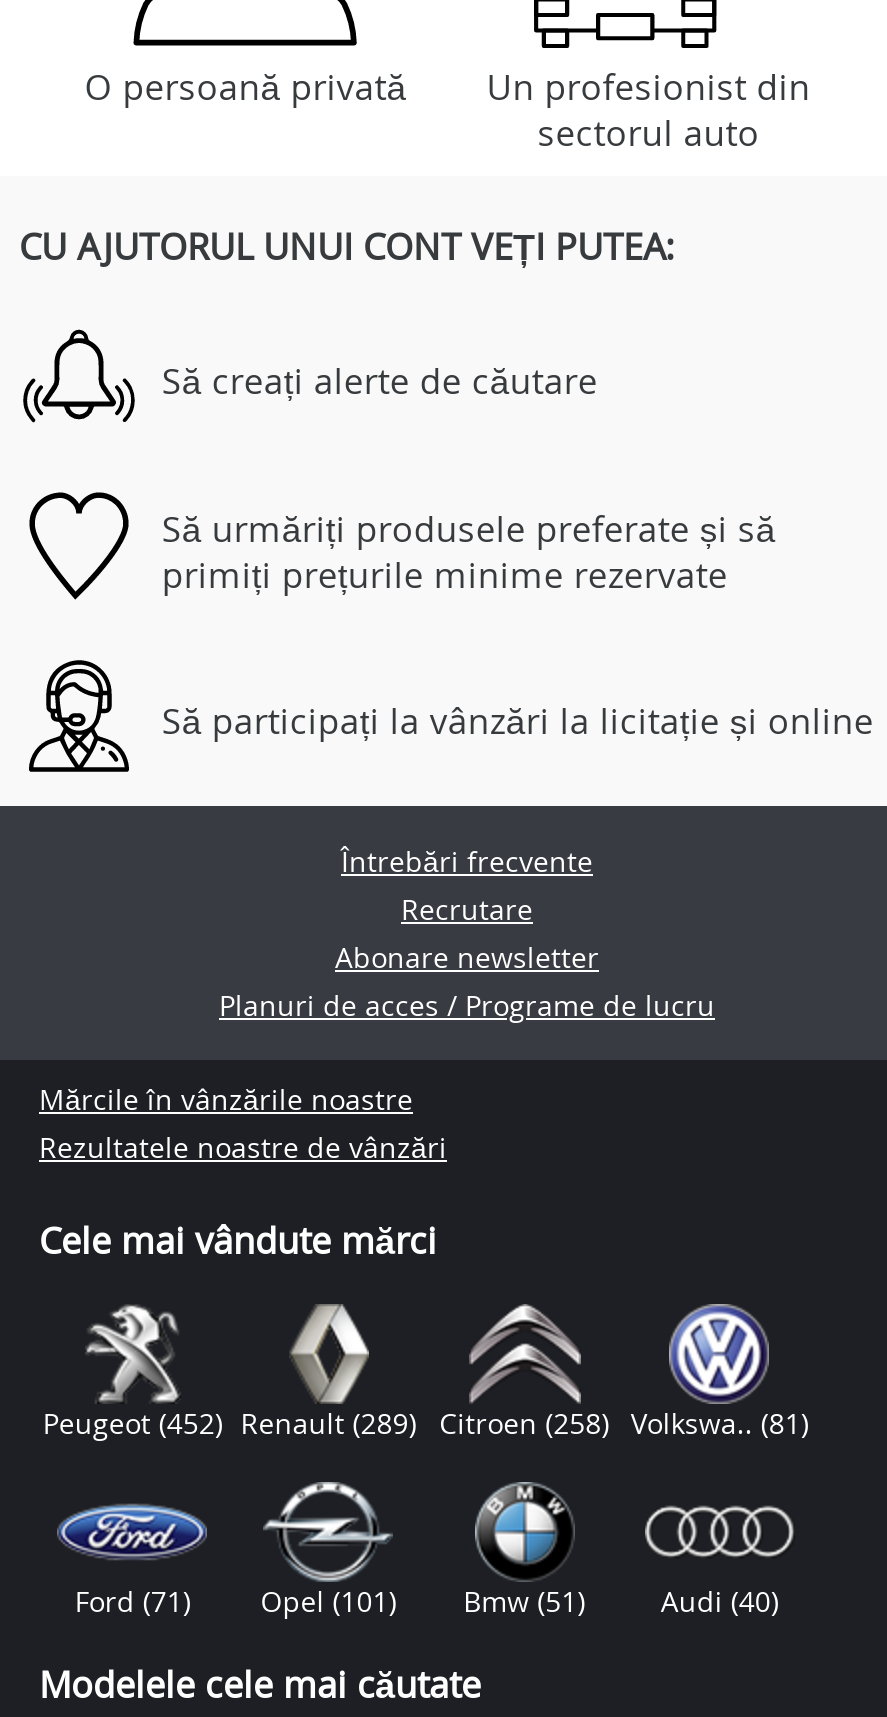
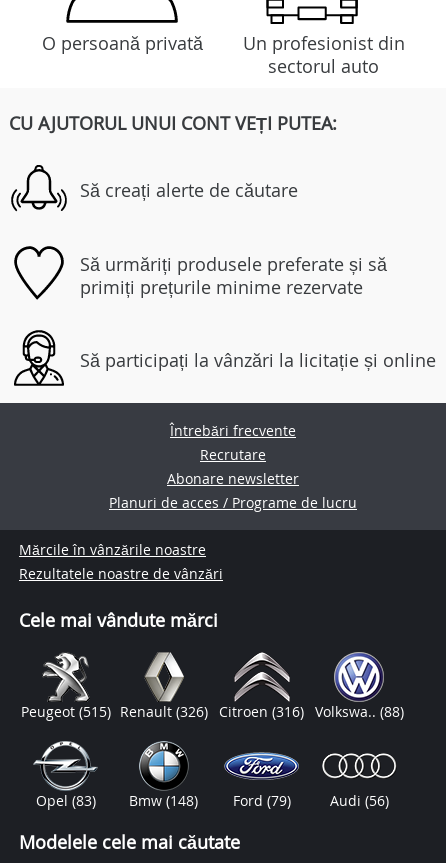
[43,1404,809,1442] Peugeot (452) Renault (289) Citroen (258) Volkswa.. (81) -> [21,702,404,721] Peugeot (515) Renault (326) Citroen (316) Volkswa.. (88)
[57,1482,779,1620] [image] | Ford (71) | Opel(101) | Bmw (51) | Audi (40) -> [29,740,389,810] [image] | Opel (83) | Bmw(148) | Ford (79) | Audi (56)
[263,1482,393,1568] [image] -> [132,741,194,784] [image]
[451,1480,597,1568] [image] -> [224,741,300,784] [image]

